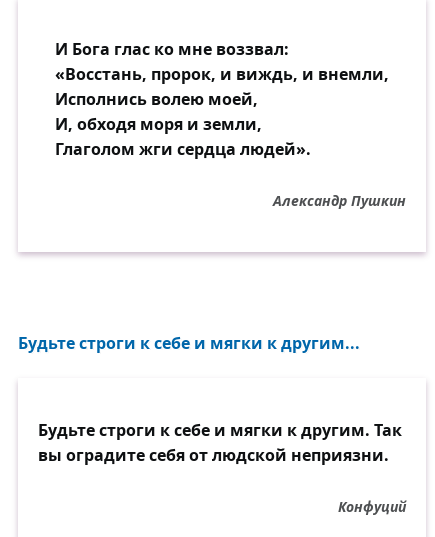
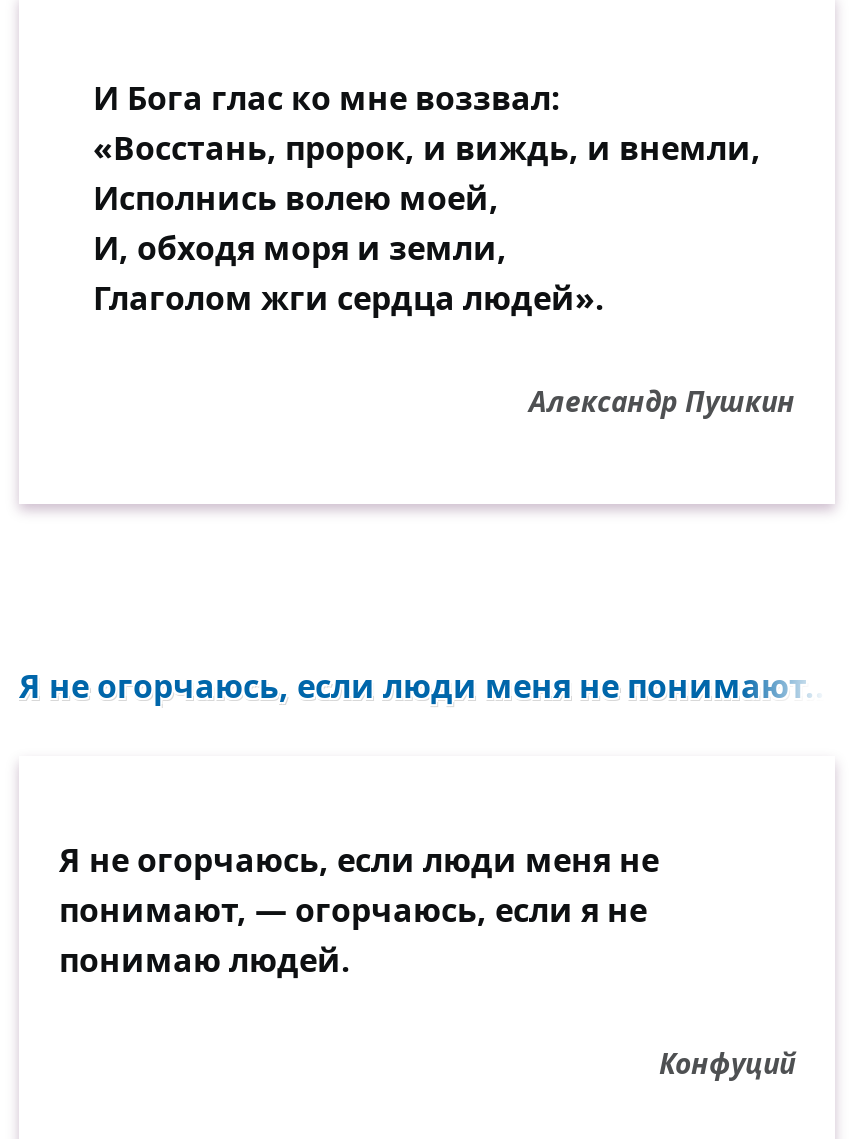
[18,332,360,354] Будьте строги к себе и мягки к другим... -> [19,664,835,708] Я не огорчаюсь, если люди меня не понимают...
[38,419,402,466] Будьте строги к себе и мягки к другим. Так | вы оградите себя от людской неприязни. -> [59,838,659,982] Я не огорчаюсь, если люди меня не | понимают, — огорчаюсь, если я не | понимаю людей.

